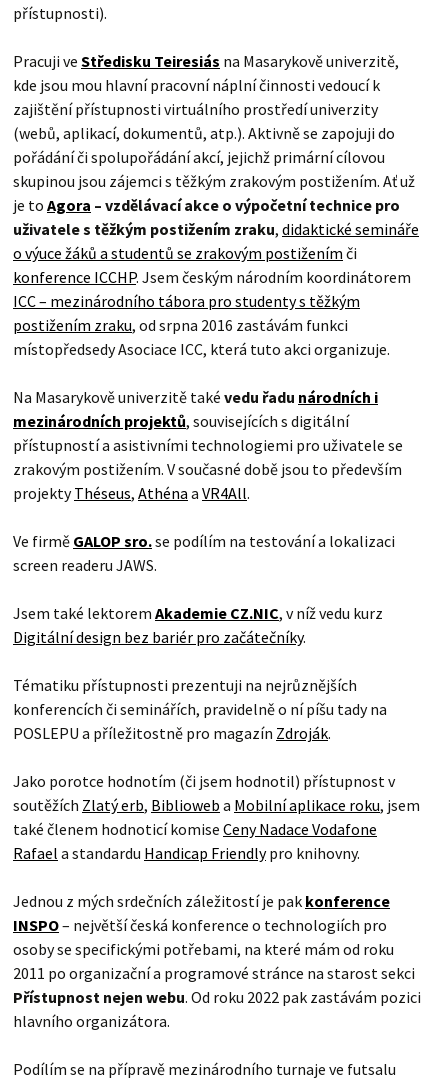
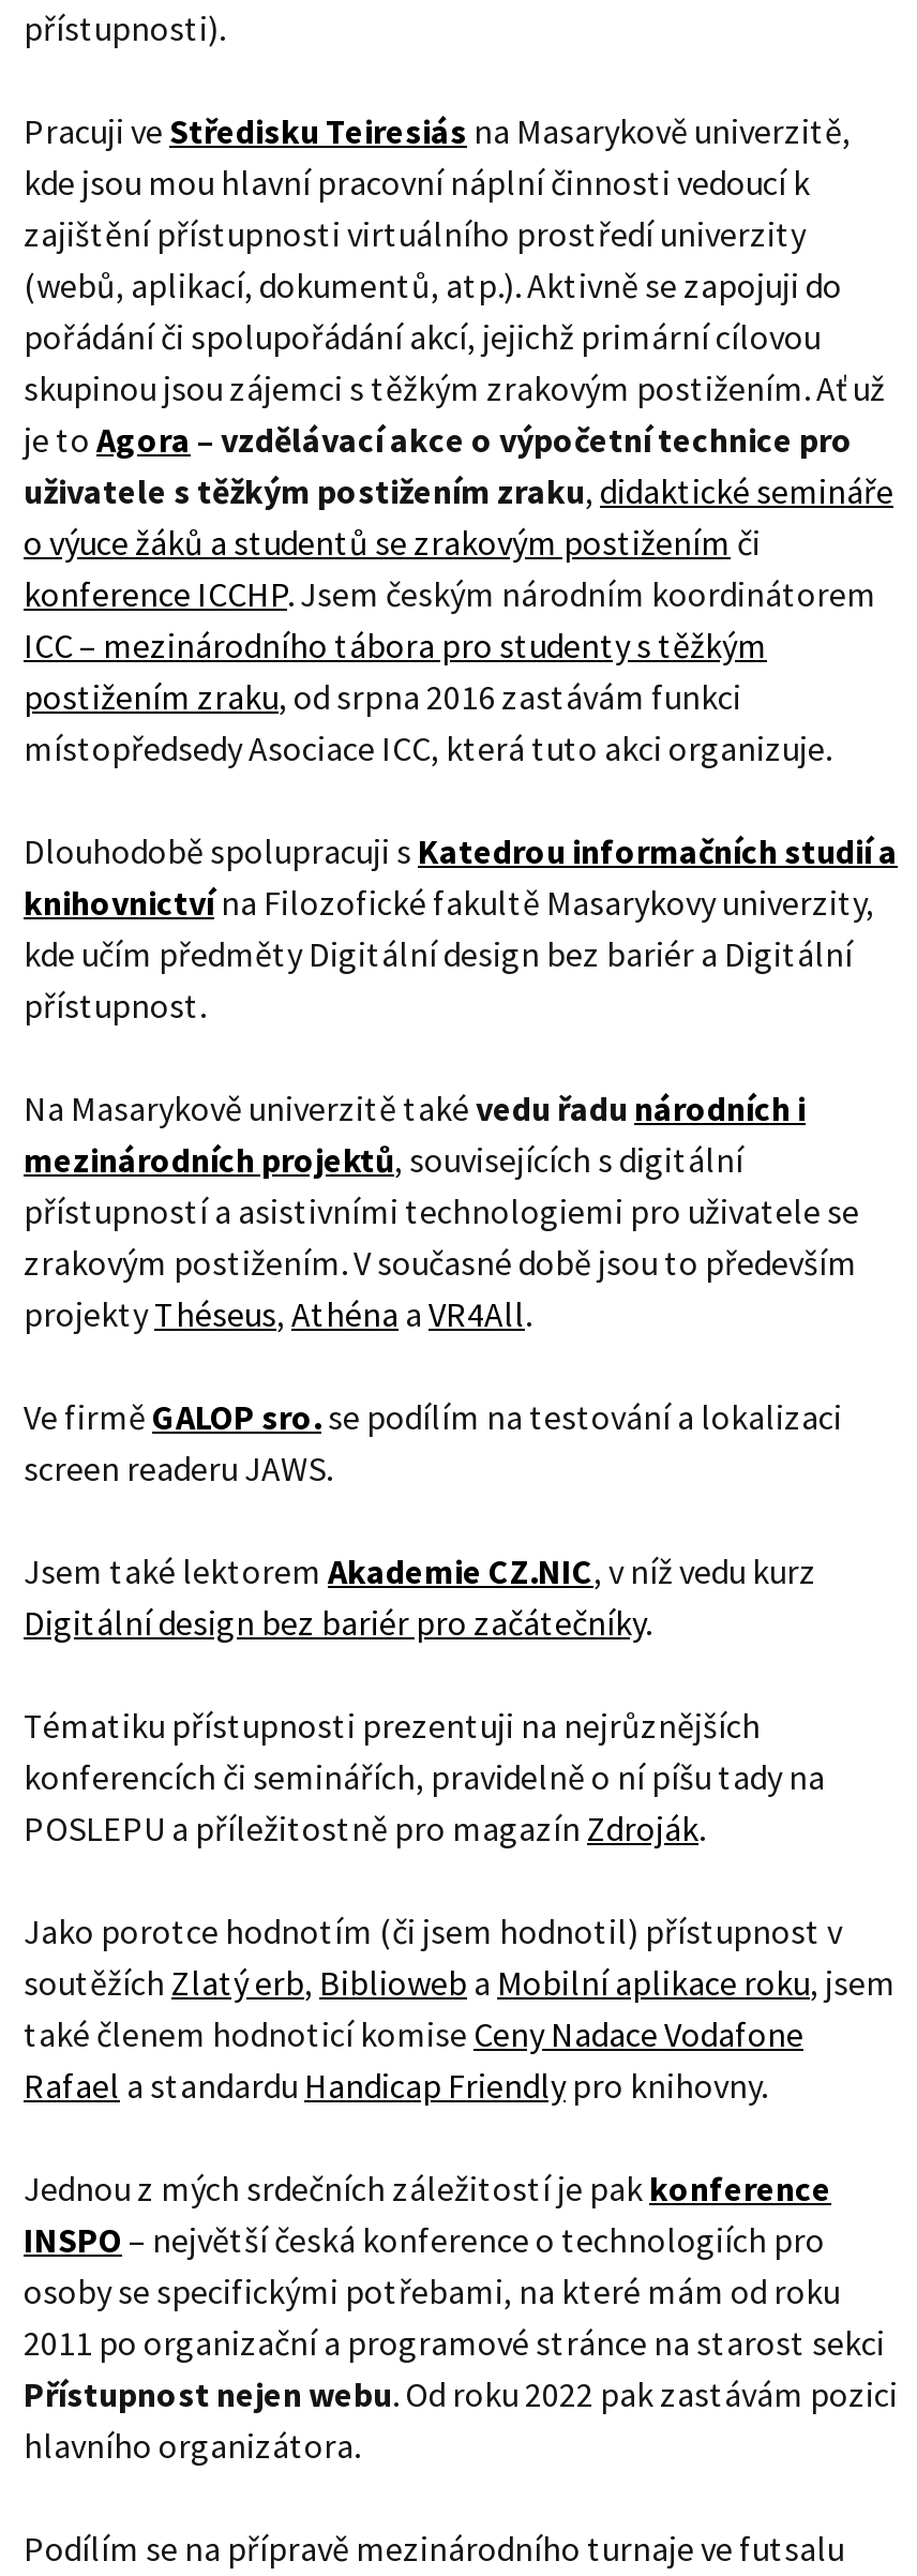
none -> [24,829,898,1026] Dlouhodobě spolupracuji s Katedrou informačních studií a | knihovnictví na Filozofické fakultě Masarykovy univerzity, | kde učím předměty Digitální design bez bariér a Digitální | přístupnost.

